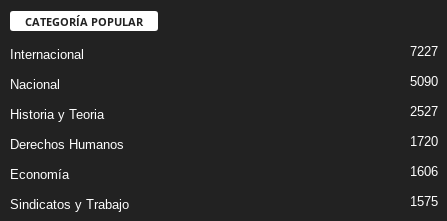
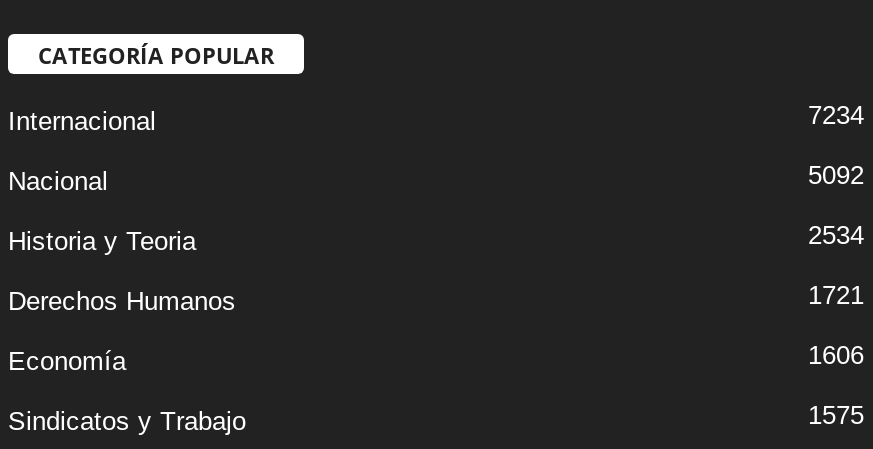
[410,44,438,59] 7227 -> [808,101,864,131] 7234
[410,74,438,89] 5090 -> [808,161,864,191] 5092
[410,104,438,119] 2527 -> [808,221,864,251] 2534
[410,134,438,149] 1720 -> [808,281,864,311] 1721

